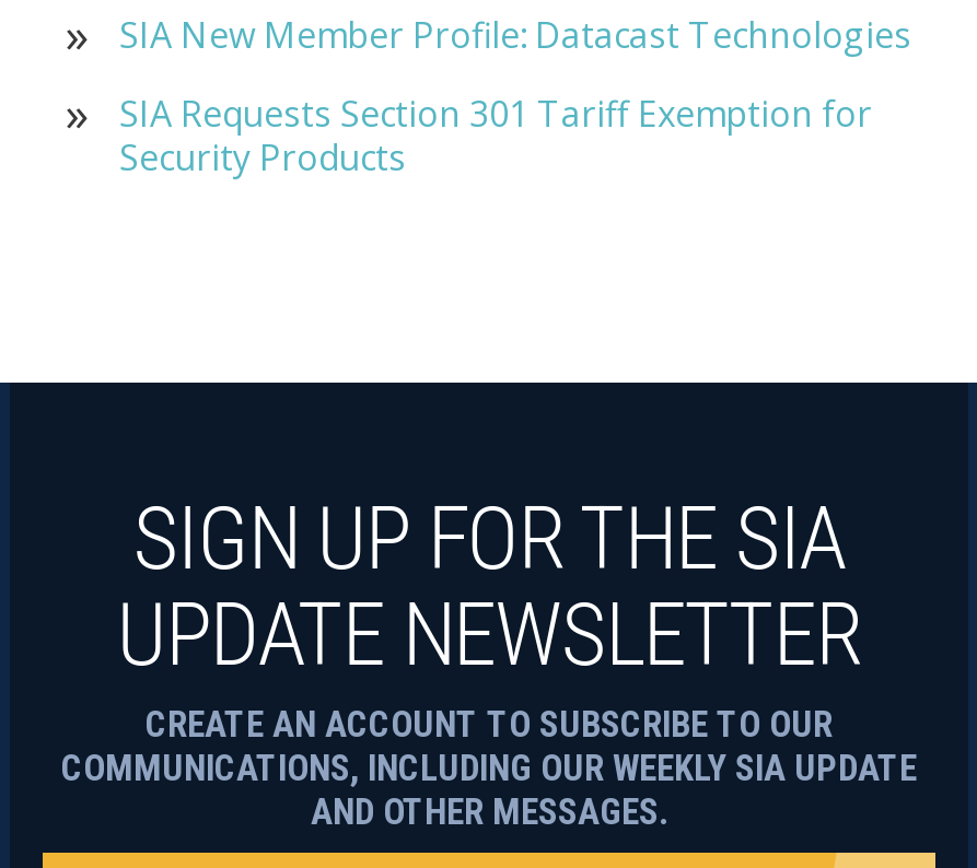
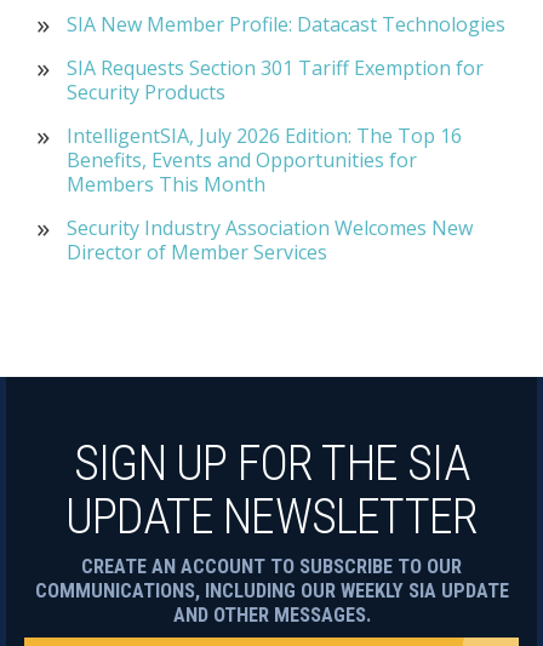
none -> [67,122,473,265] IntelligentSIA, July 2026 Edition: The Top 16 | Benefits, Events and Opportunities for | Members This Month | Security Industry Association Welcomes New | Director of Member Services

